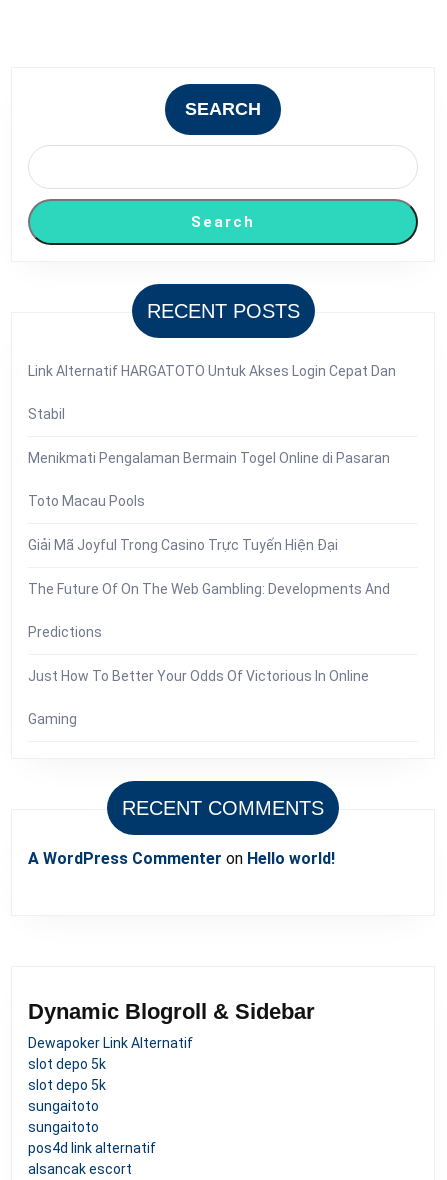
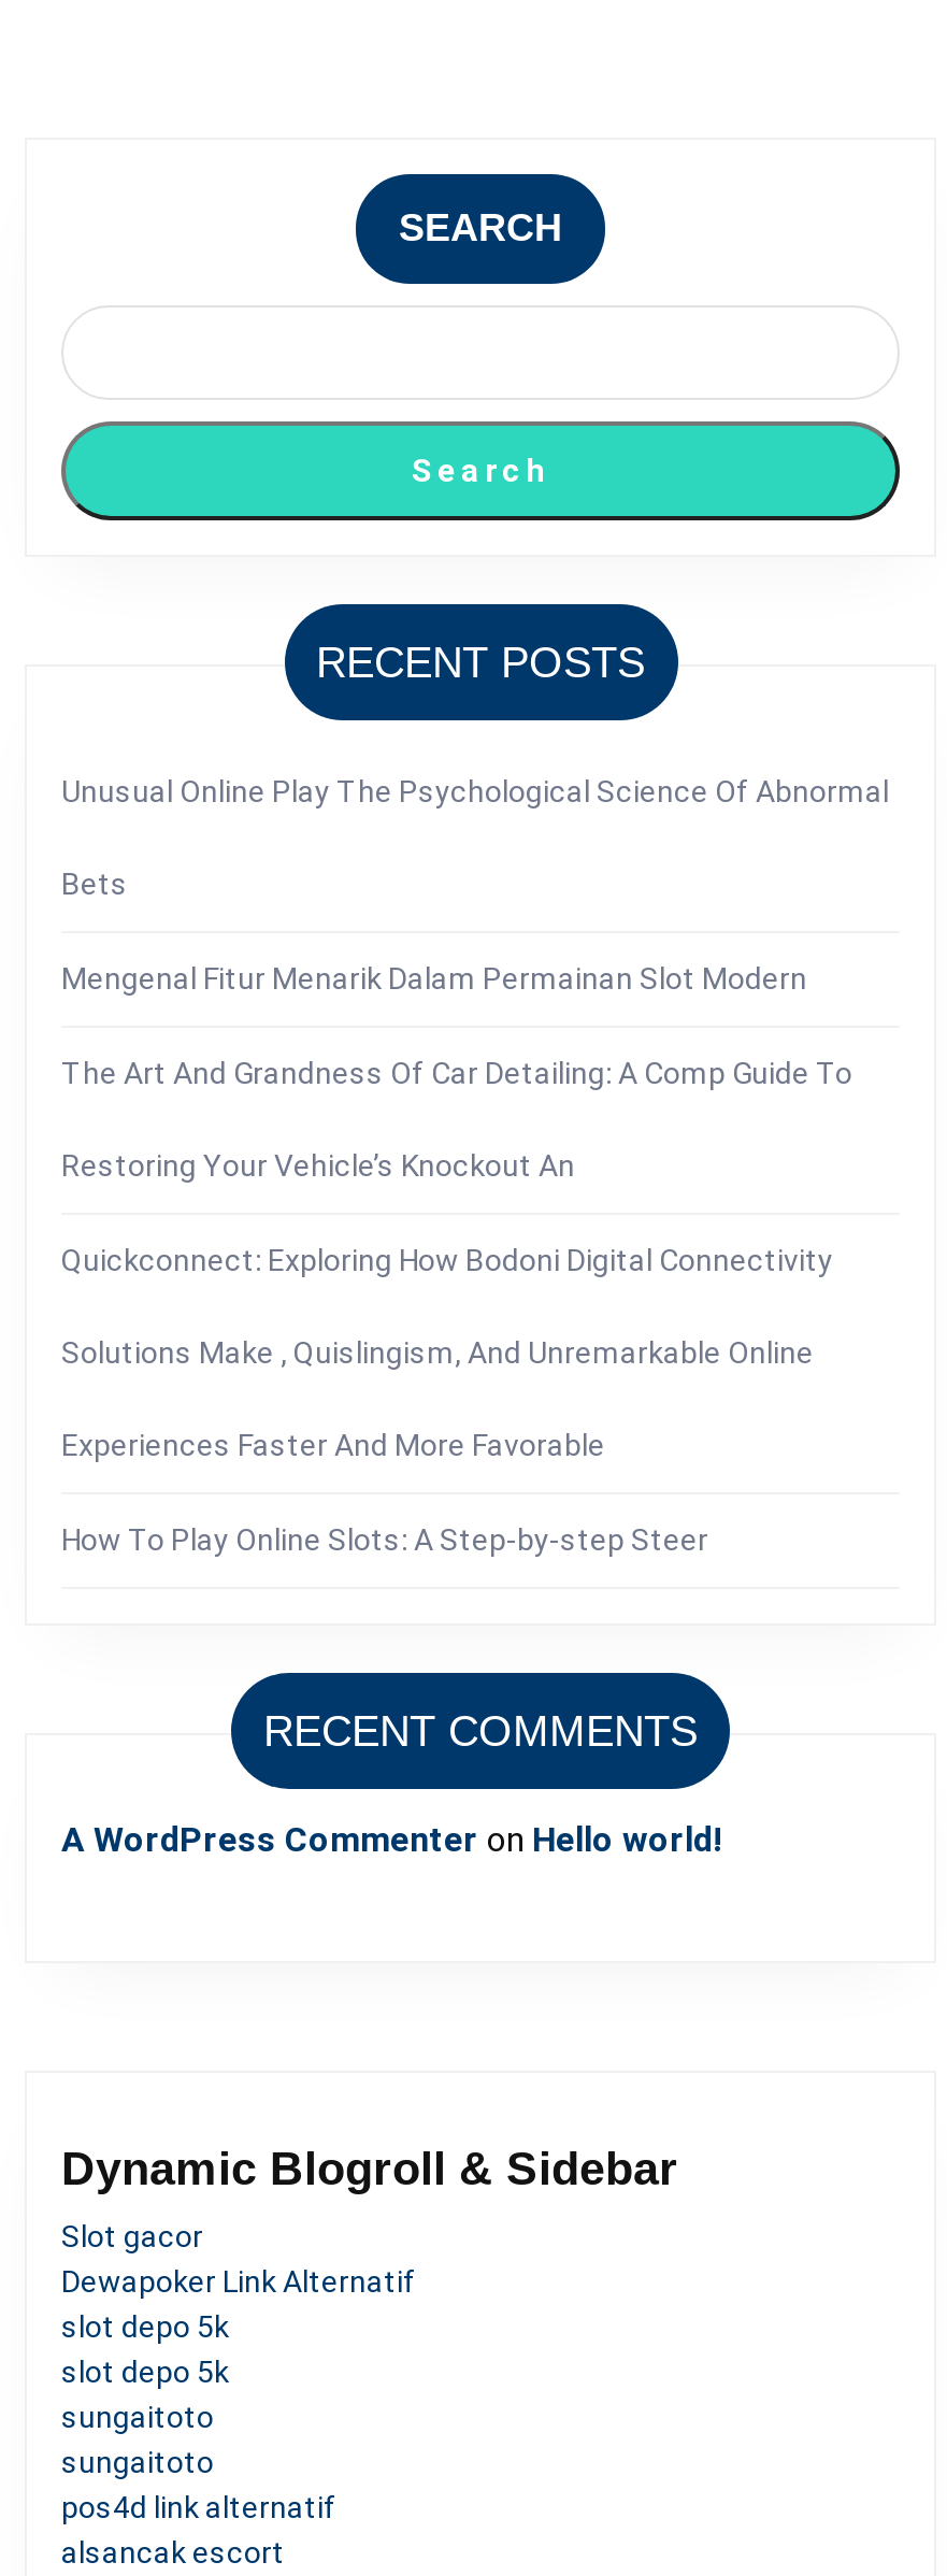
[28,363,396,379] Link Alternatif HARGATOTO Untuk Akses Login Cepat Dan -> [61,774,889,808] Unusual Online Play The Psychological Science Of Abnormal
[28,406,65,422] Stabil -> [61,866,128,901] Bets
[28,450,390,466] Menikmati Pengalaman Bermain Togel Online di Pasaran -> [61,961,807,995] Mengenal Fitur Menarik Dalam Permainan Slot Modern
[28,493,145,509] Toto Macau Pools -> [61,1055,852,1090] The Art And Grandness Of Car Detailing: A Comp Guide To
[28,537,338,553] Giải Mã Joyful Trong Casino Trực Tuyến Hiện Đại -> [61,1148,575,1182] Restoring Your Vehicle’s Knockout An
[28,581,390,597] The Future Of On The Web Gambling: Developments And -> [61,1242,833,1277] Quickconnect: Exploring How Bodoni Digital Connectivity
[28,624,102,640] Predictions -> [61,1335,814,1369] Solutions Make , Quislingism, And Unremarkable Online
[28,668,369,684] Just How To Better Your Odds Of Victorious In Online -> [61,1427,605,1462] Experiences Faster And More Favorable
[28,711,77,727] Gaming -> [61,1522,708,1556] How To Play Online Slots: A Step-by-step Steer
none -> [61,2219,203,2253] Slot gacor

